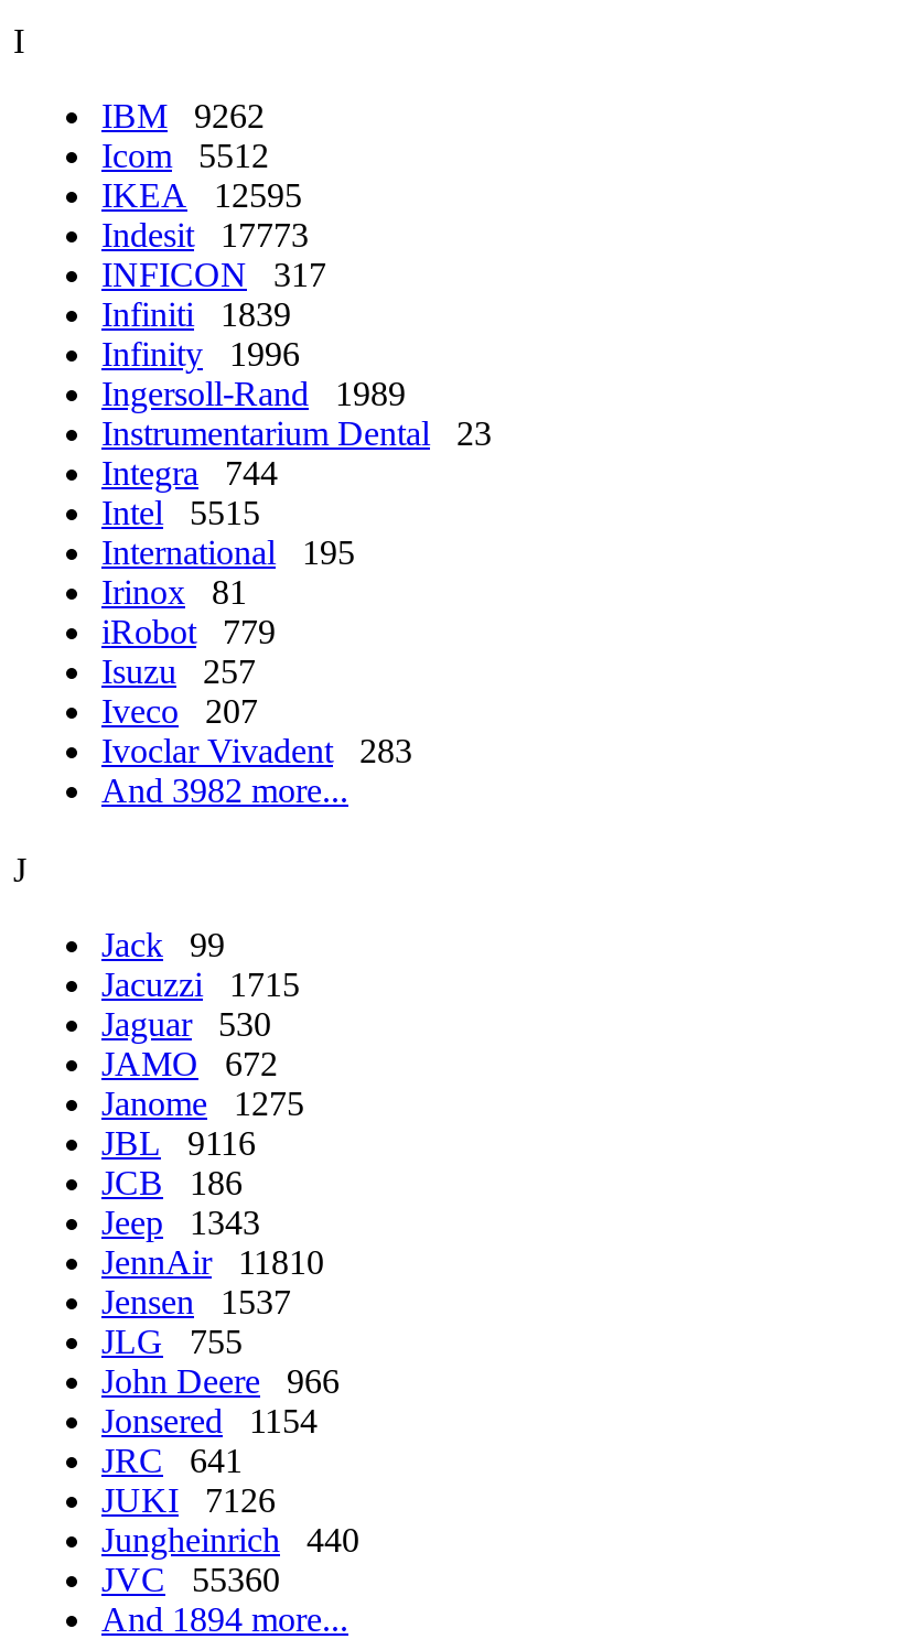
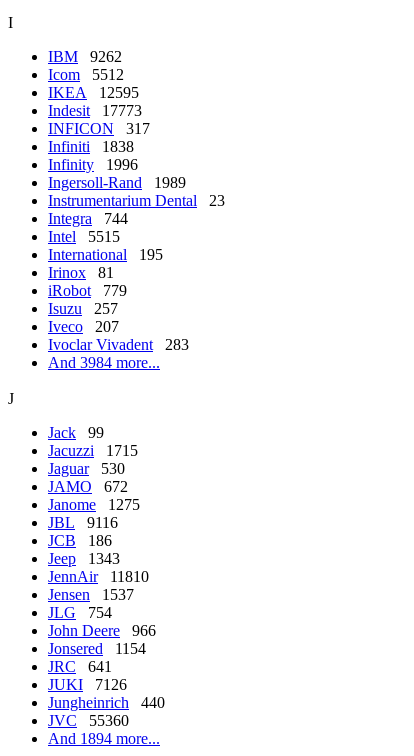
[101,295,291,333] Infiniti 1839 -> [48,138,134,155] Infiniti 1838
[101,771,348,809] And 3982 more... -> [48,354,160,371] And 3984 more...
[101,1322,243,1360] JLG 755 -> [48,604,112,621] JLG 754

